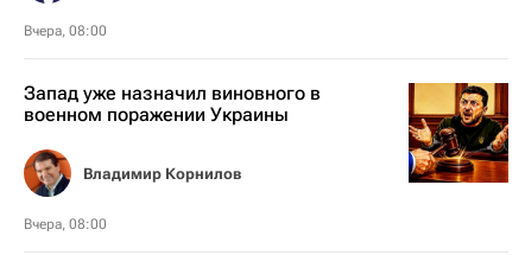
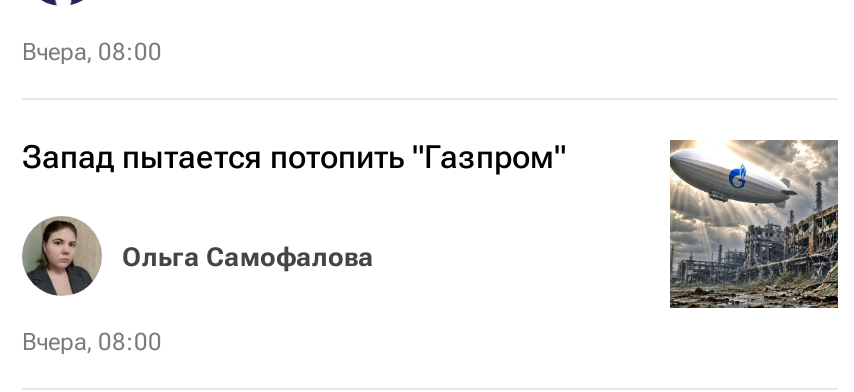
[24,82,321,126] Запад уже назначил виновного в | военном поражении Украины -> [22,138,566,176] Запад пытается потопить "Газпром"
[407,82,510,184] [image] -> [668,138,840,310] [image]
[23,148,241,197] [image] | Владимир Корнилов -> [20,228,374,296] [image] | Ольга Самофалова

